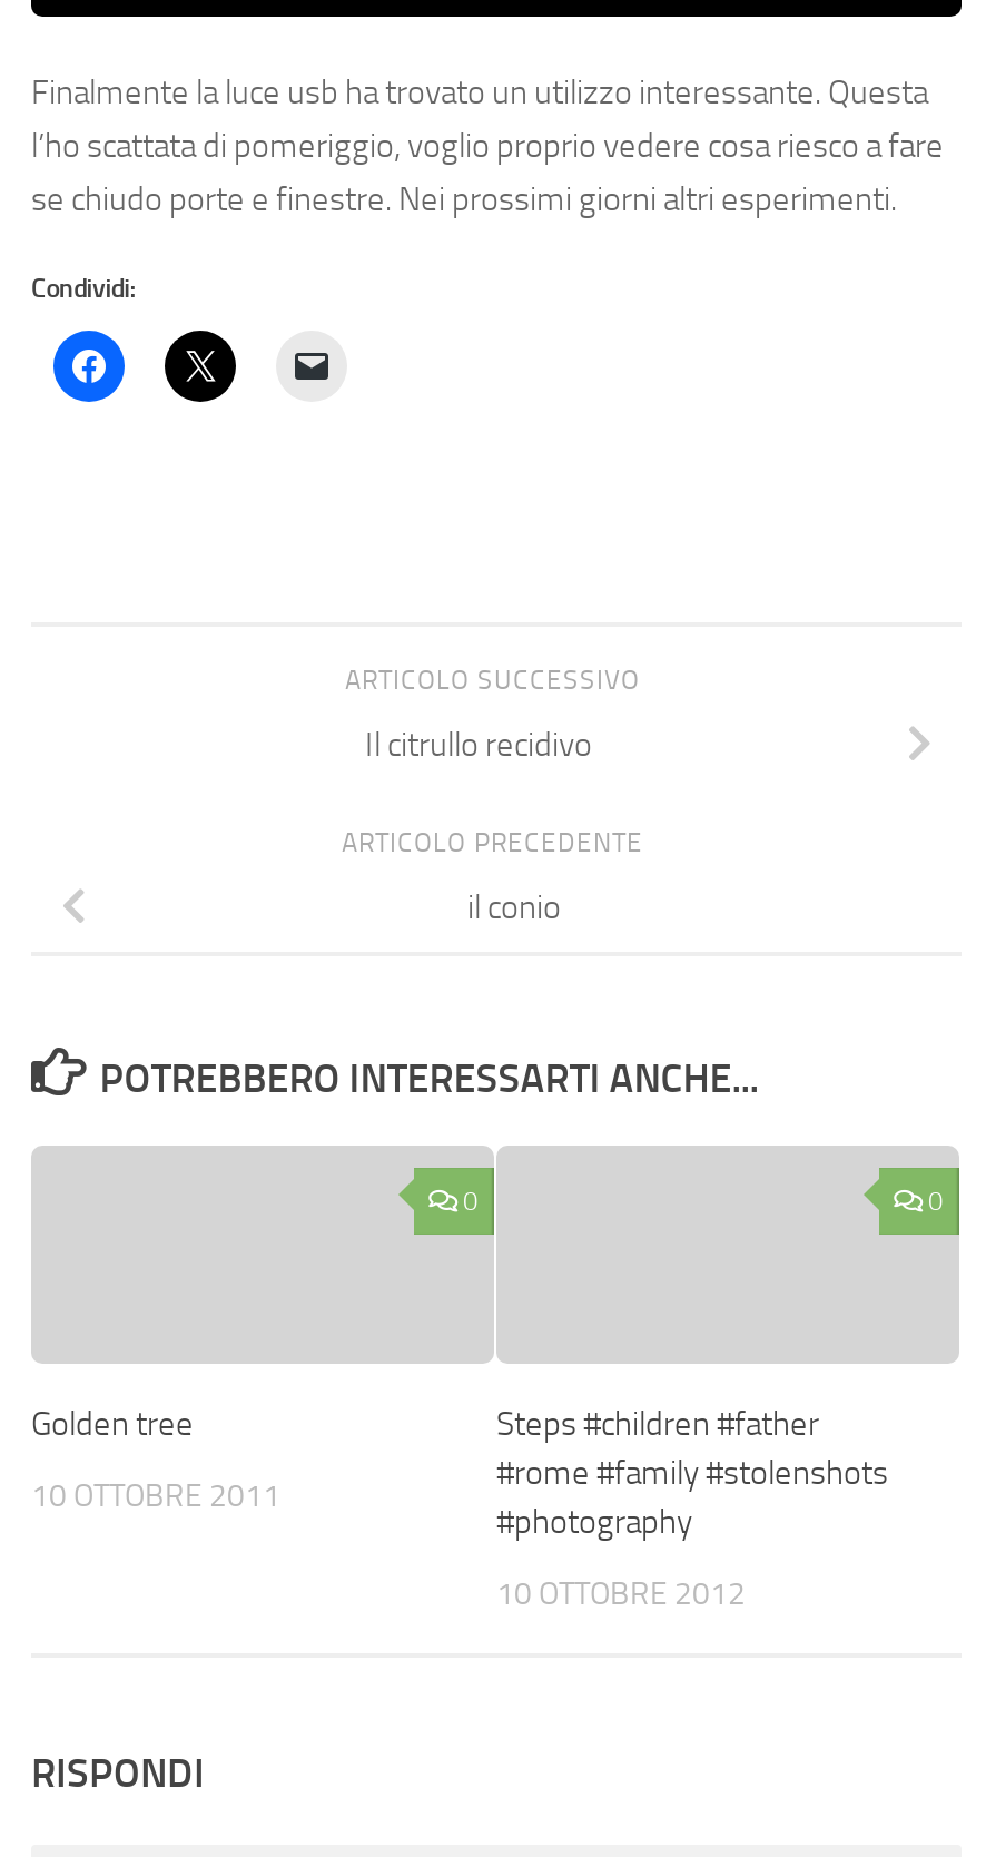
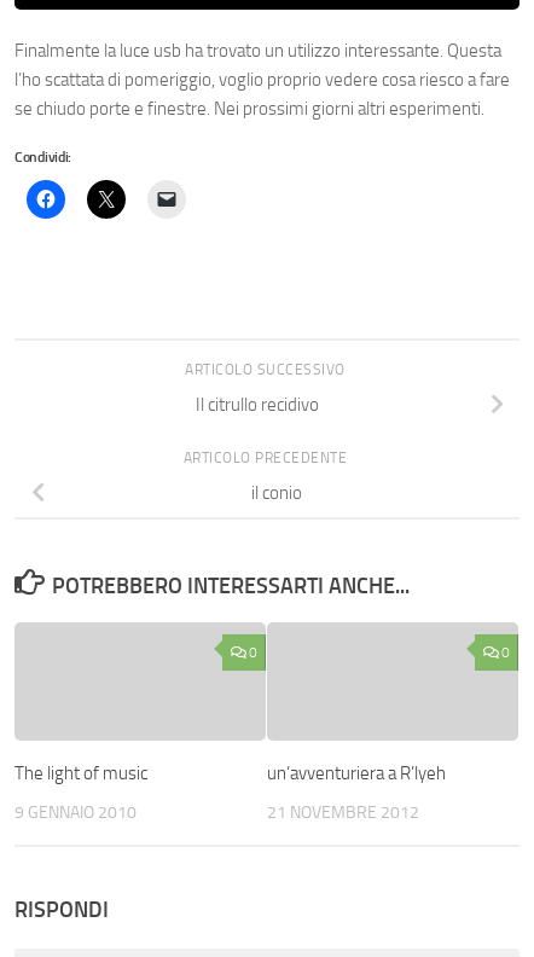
[31,1404,194,1444] Golden tree -> [14,762,147,784] The light of music
[496,1404,888,1542] Steps #children #father | #rome #family #stolenshots | #photography -> [267,762,446,784] un’avventuriera a R’lyeh
[31,1477,280,1515] 10 OTTOBRE 2011 -> [14,802,137,823] 9 GENNAIO 2010
[496,1575,746,1613] 10 OTTOBRE 2012 -> [267,802,419,823] 21 NOVEMBRE 2012

